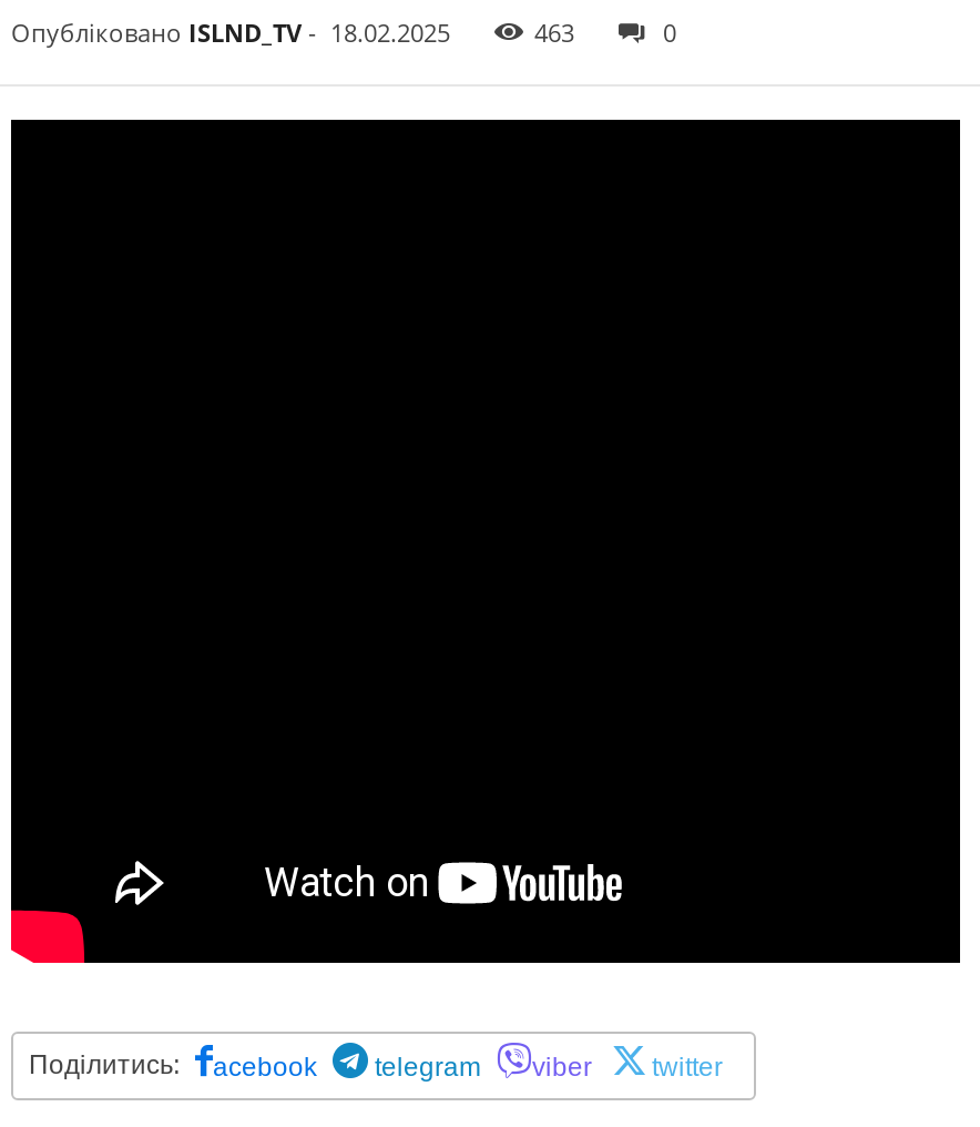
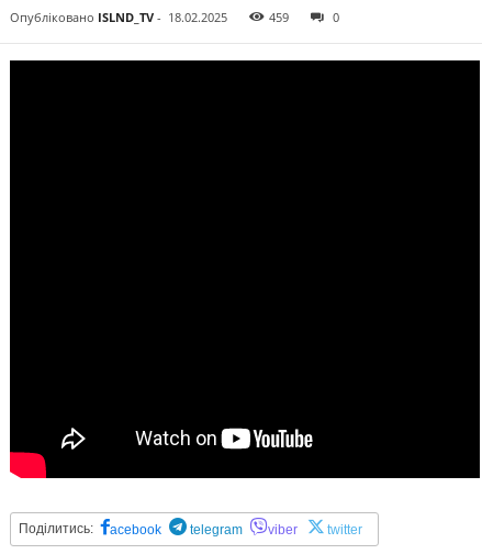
[534,16,574,49] 463 -> [269,9,289,25] 459

